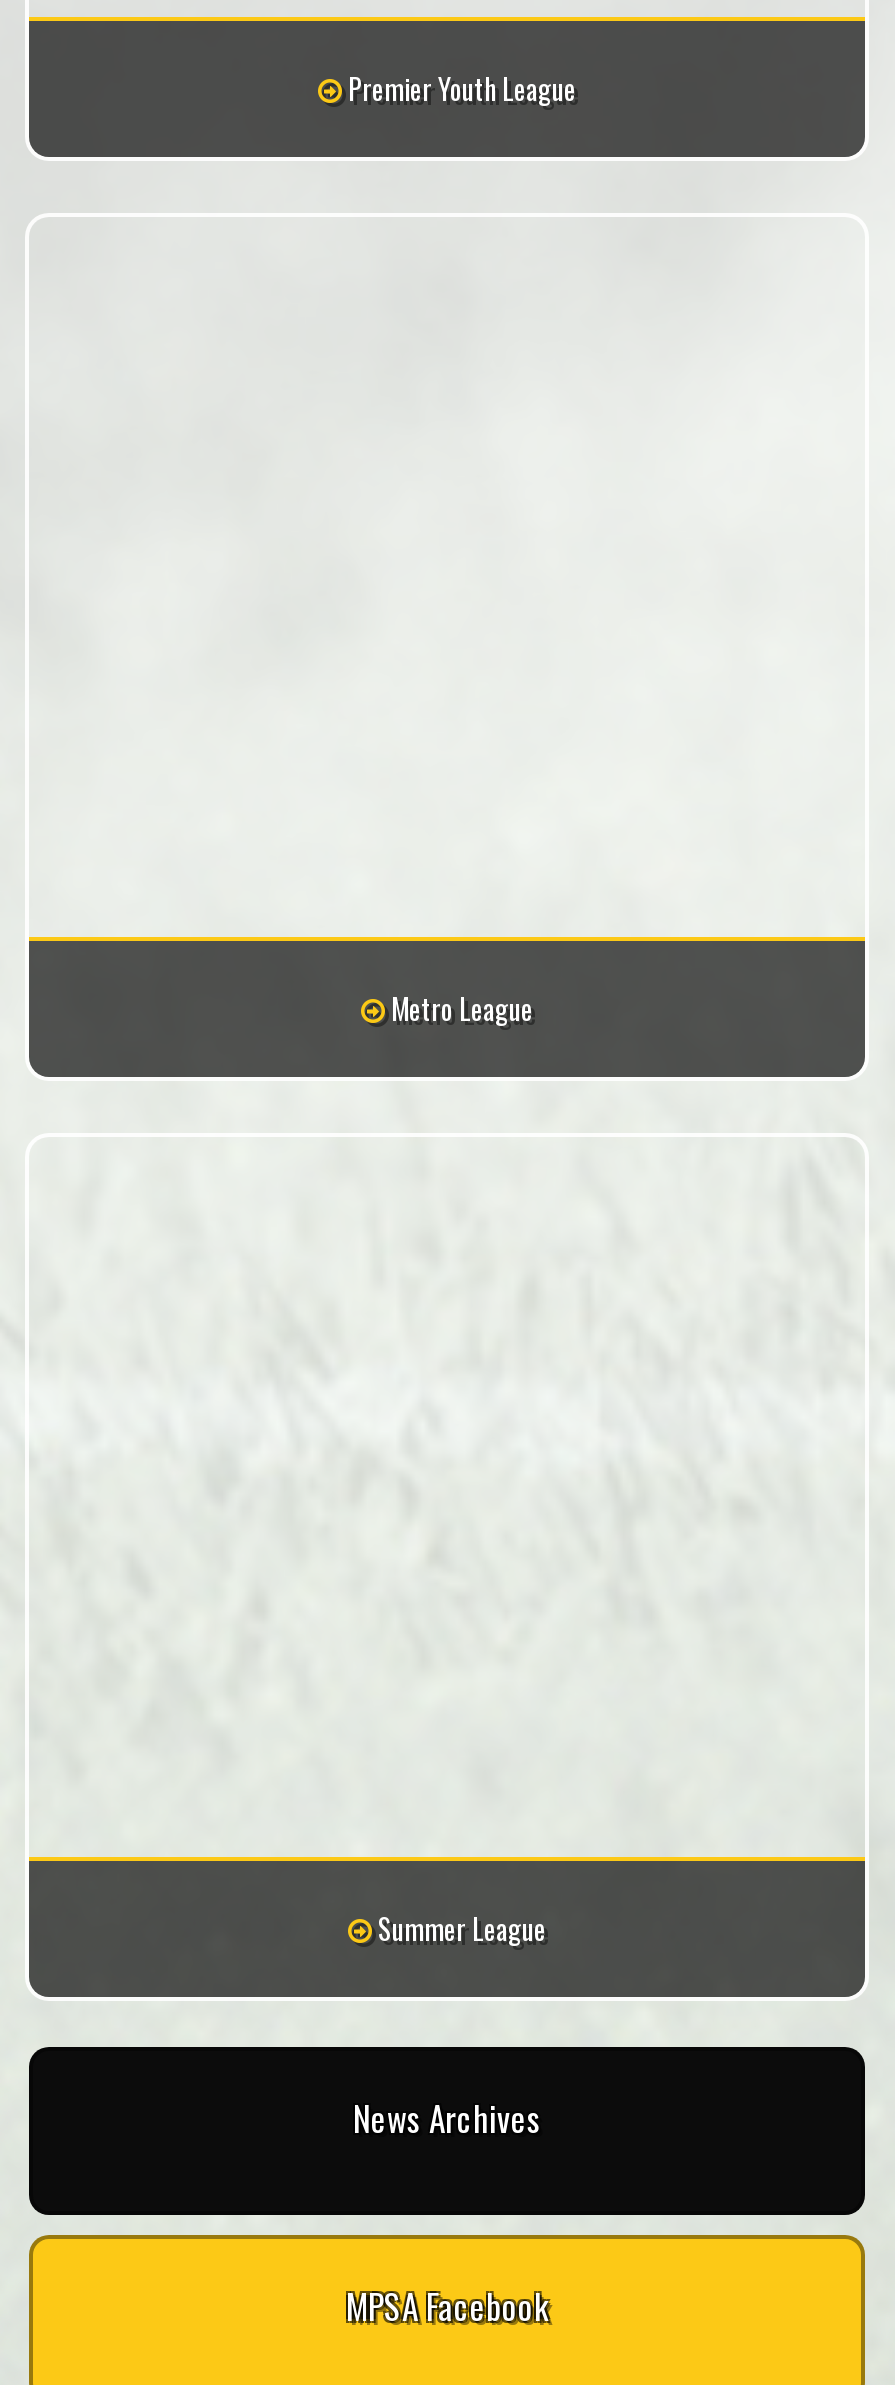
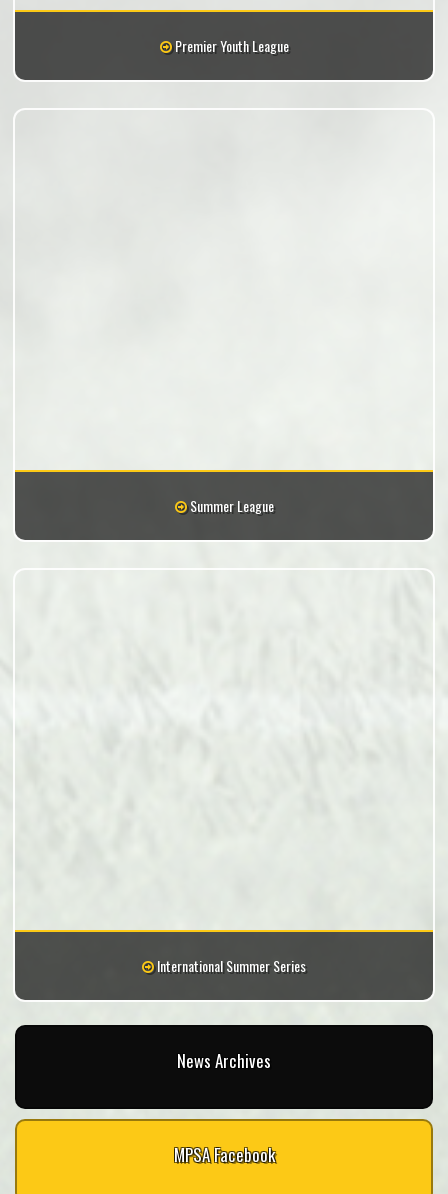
[385,987,533,1029] Metro League -> none
moved [372,1907,546,1949] -> [186,495,273,516]: Summer League
none -> [154,955,306,976] International Summer Series

